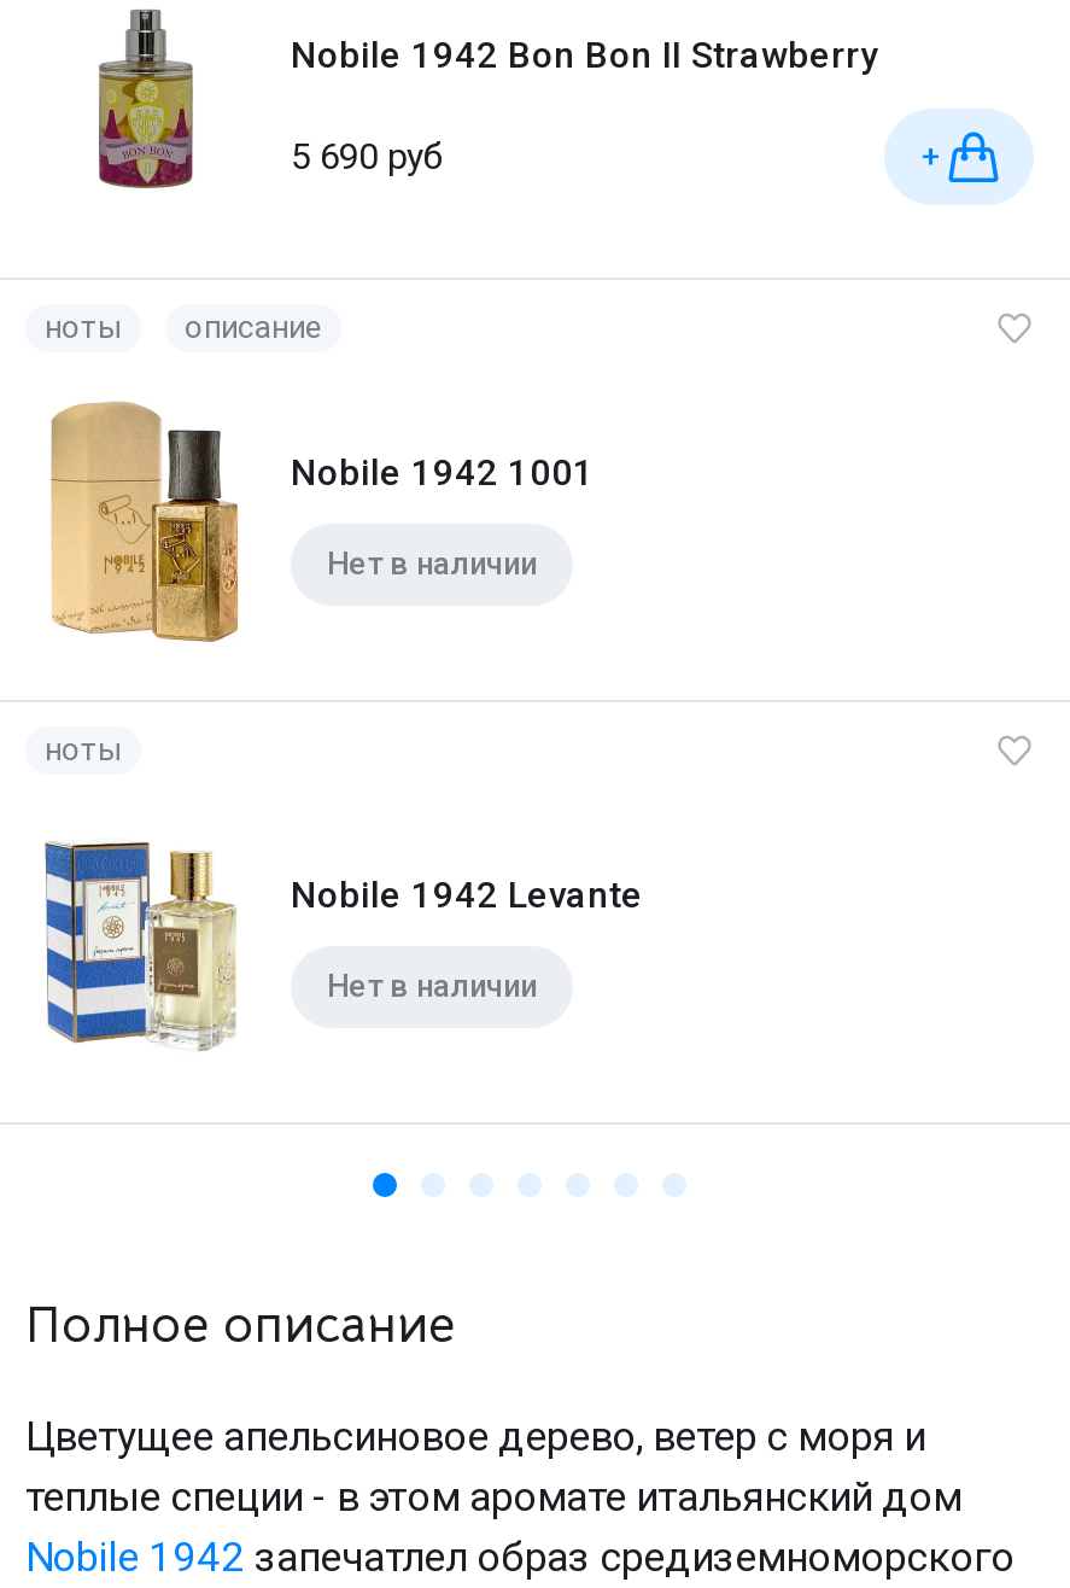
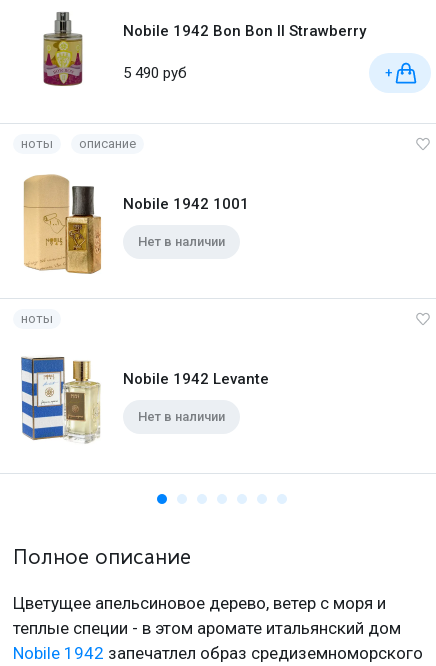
[291,135,445,178] 5 690 руб -> [123,64,187,82] 5 490 руб

